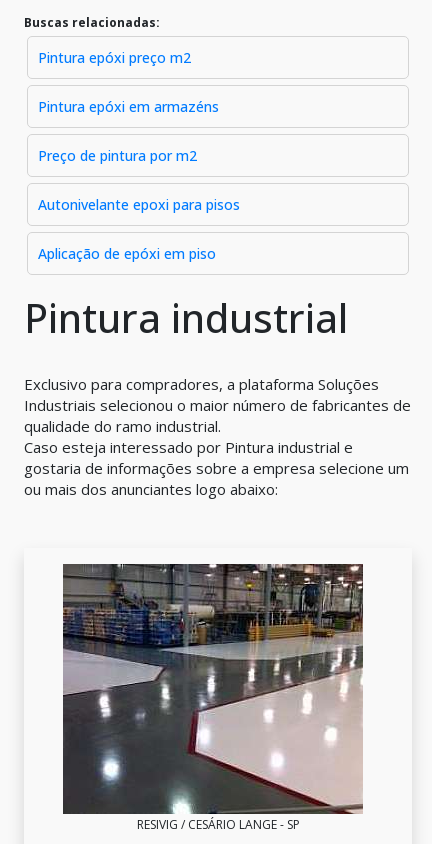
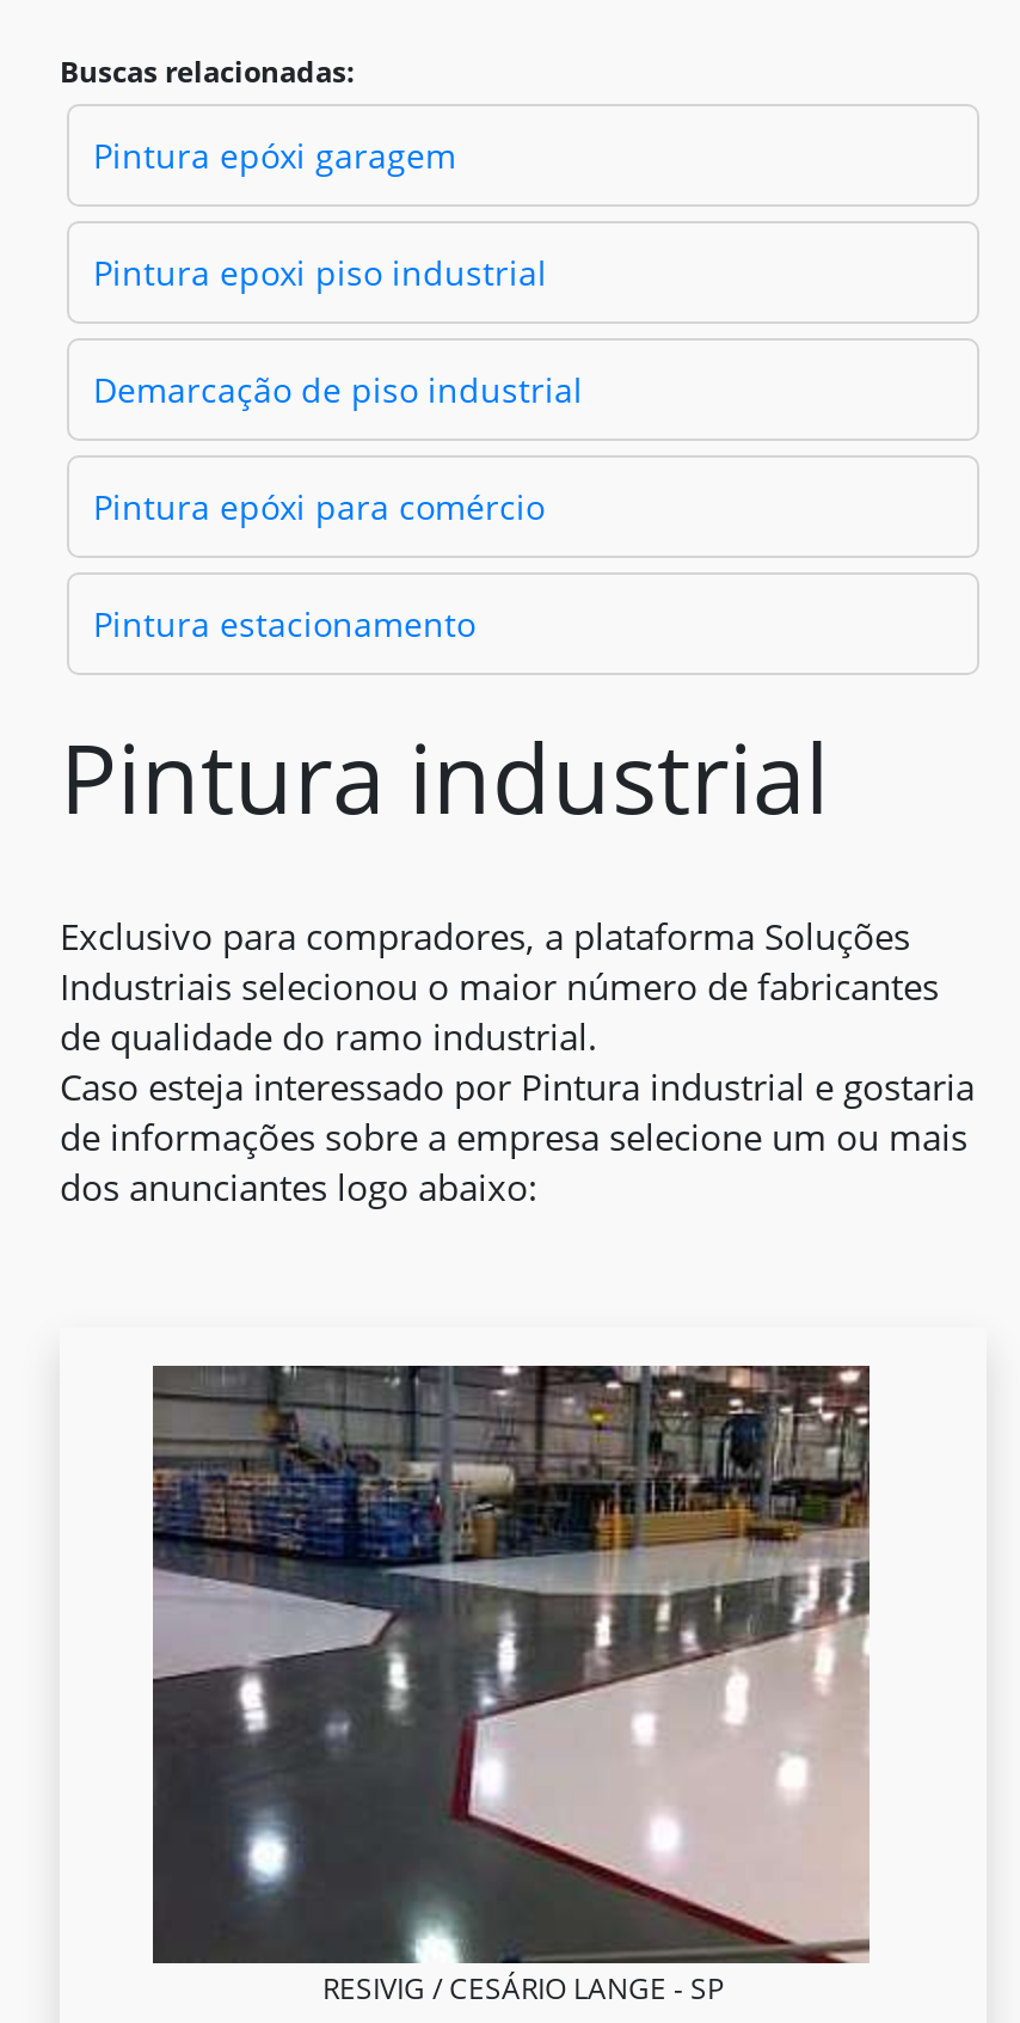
[38,48,191,67] Pintura epóxi preço m2 -> [93,133,456,178] Pintura epóxi garagem
[38,97,219,116] Pintura epóxi em armazéns -> [93,250,547,295] Pintura epoxi piso industrial
[38,146,197,165] Preço de pintura por m2 -> [93,367,583,412] Demarcação de piso industrial
[38,195,240,214] Autonivelante epoxi para pisos -> [93,484,545,529] Pintura epóxi para comércio
[38,244,216,263] Aplicação de epóxi em piso -> [93,601,475,646] Pintura estacionamento

